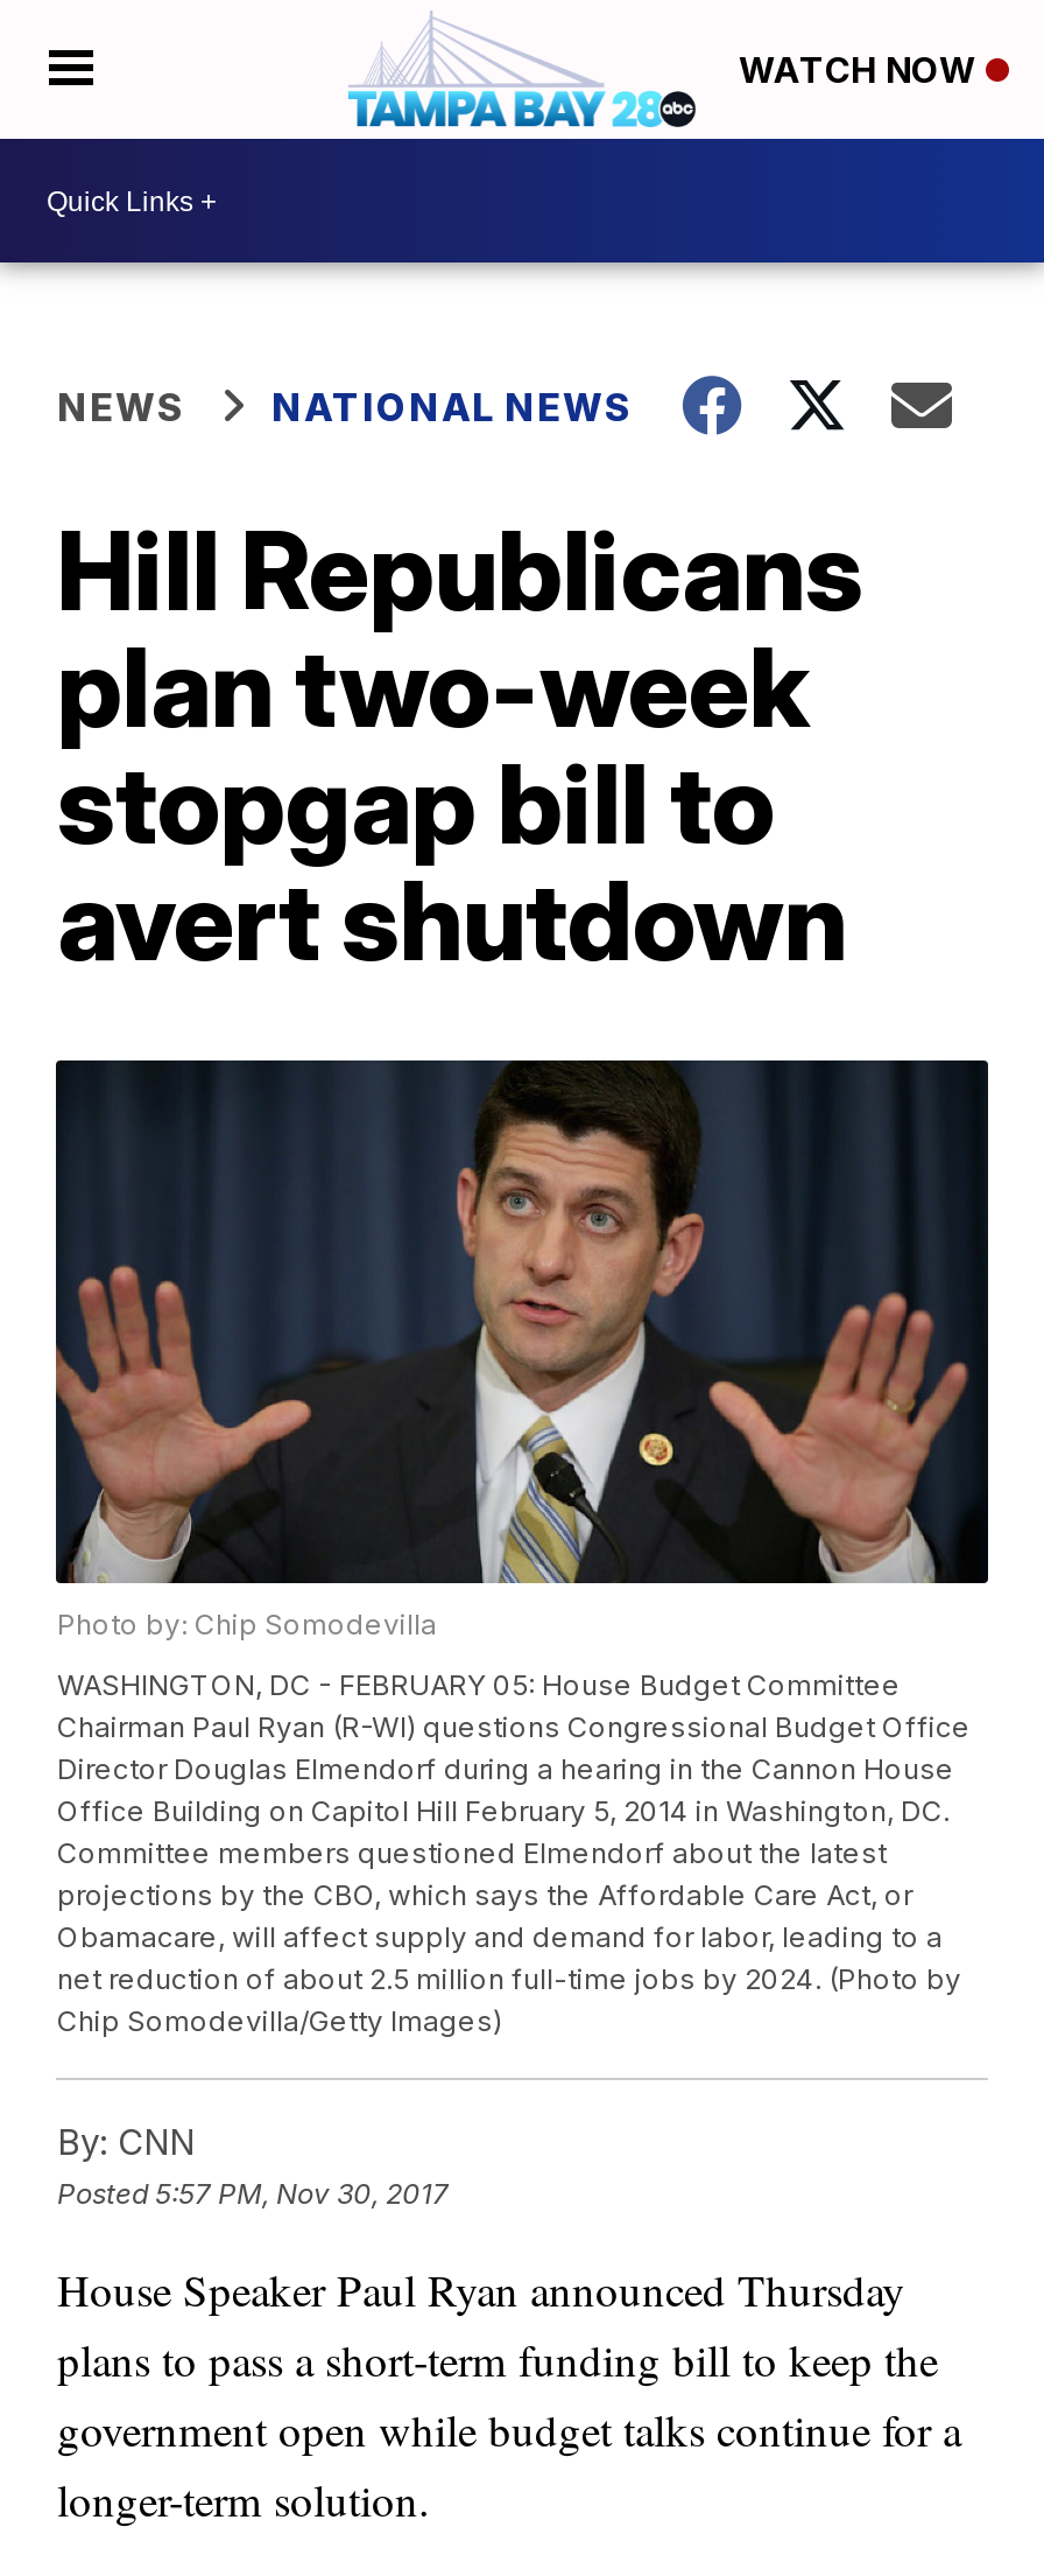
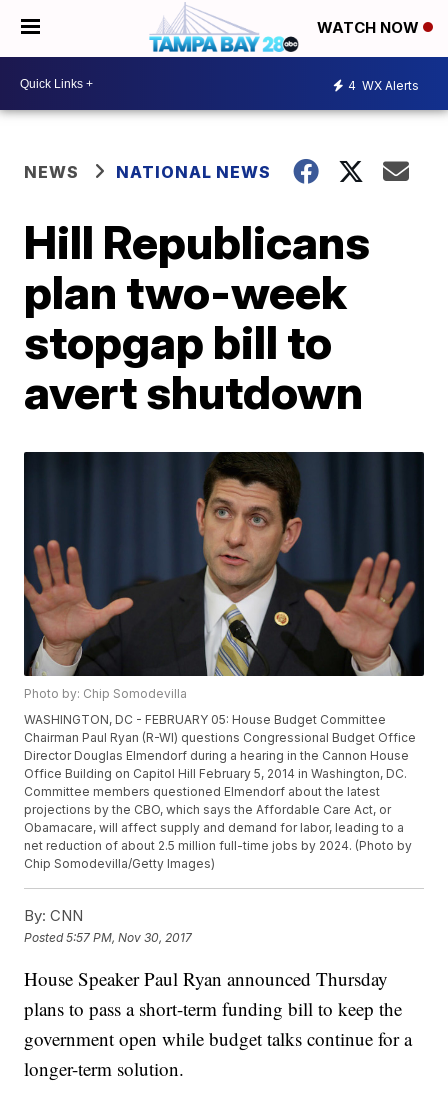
none -> [348,77,419,92] 4 WX Alerts

